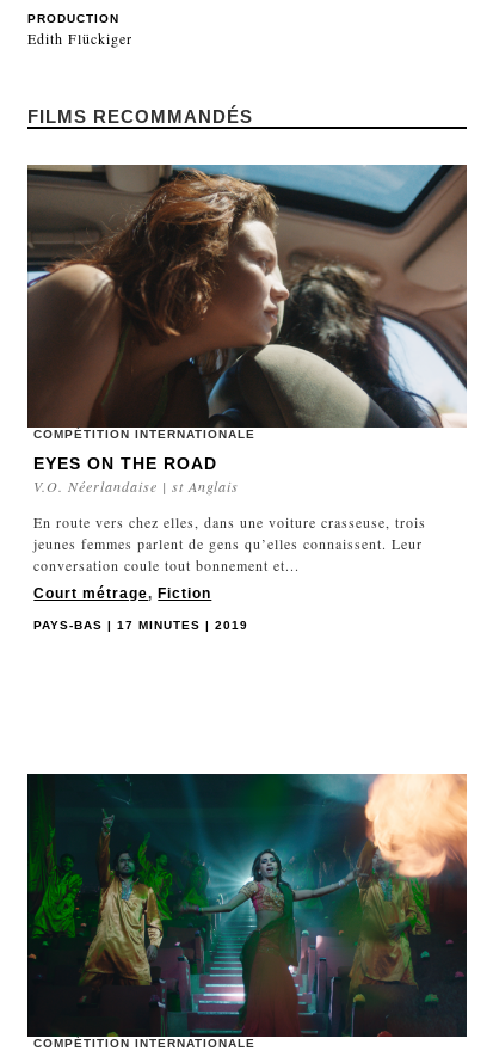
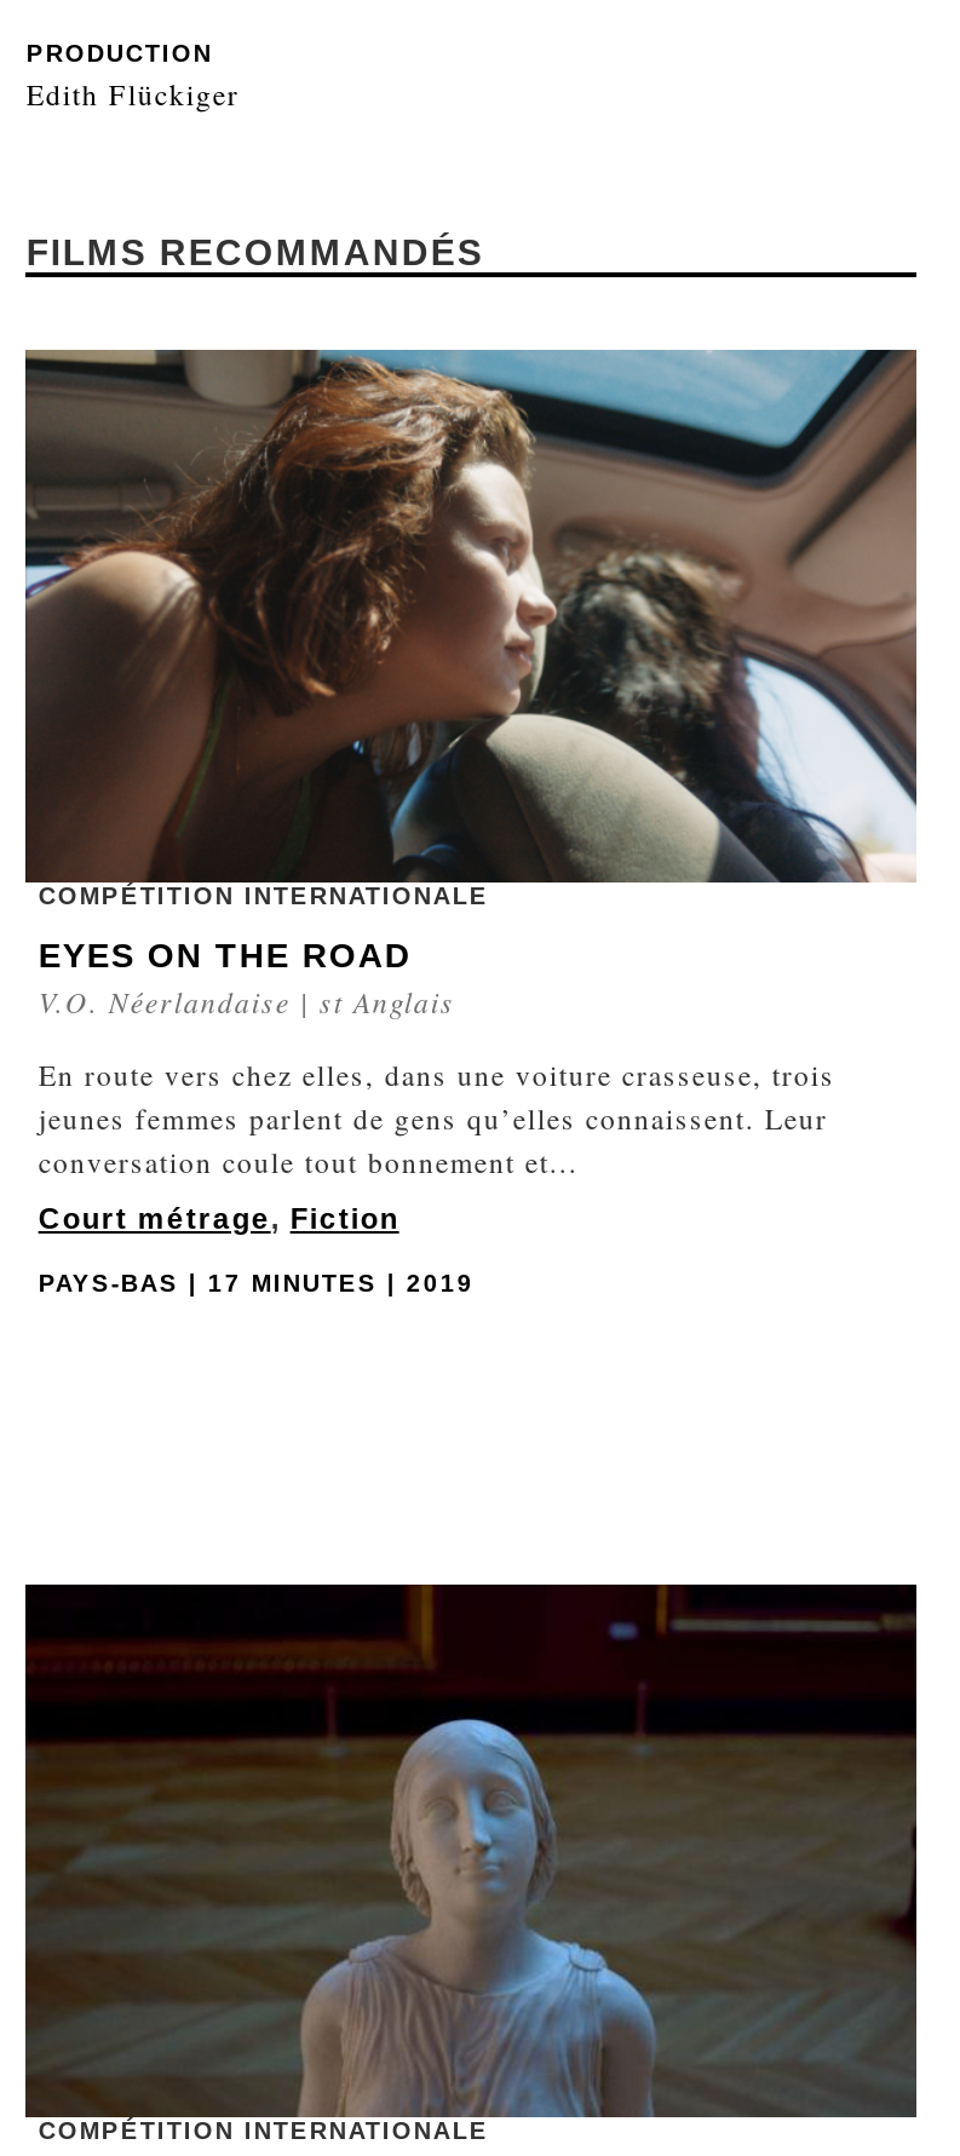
[27,773,468,1038] [image] -> [25,1582,919,2120] [image]

